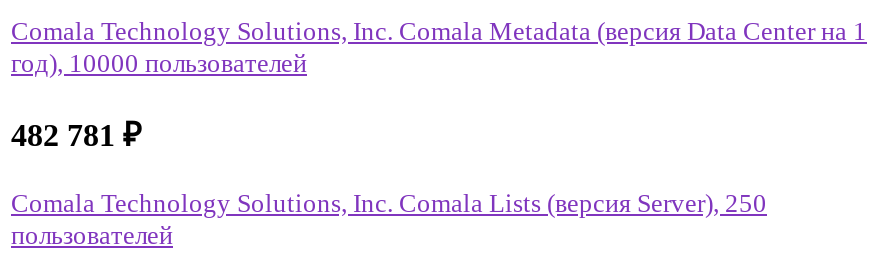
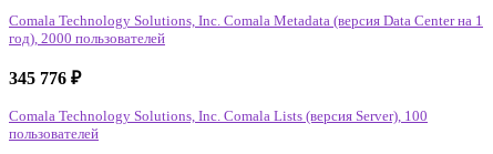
[11,50,307,78] год), 10000 пользователей -> [9,31,165,47] год), 2000 пользователей
[11,118,141,152] 482 781 ₽ -> [9,69,81,88] 345 776 ₽
[11,190,767,218] Comala Technology Solutions, Inc. Comala Lists (версия Server), 250 -> [9,109,428,124] Comala Technology Solutions, Inc. Comala Lists (версия Server), 100

